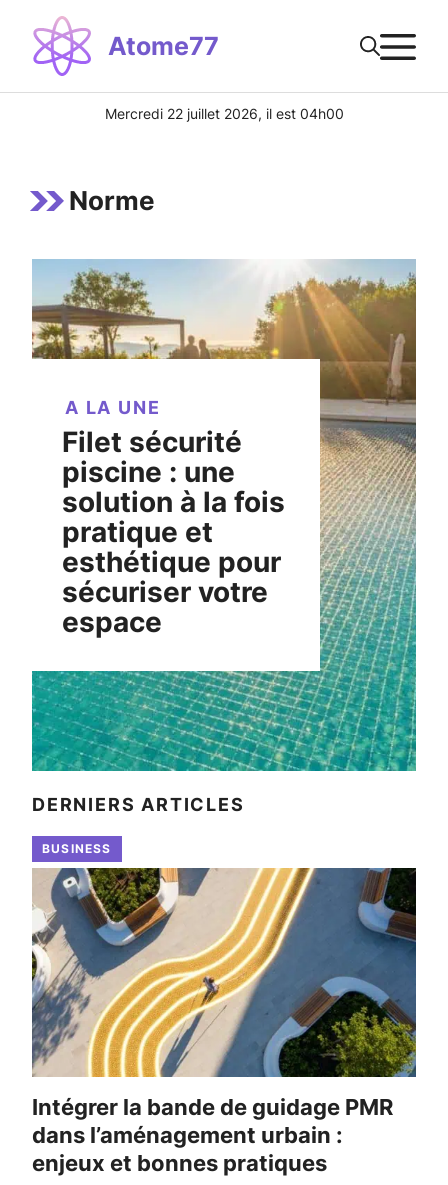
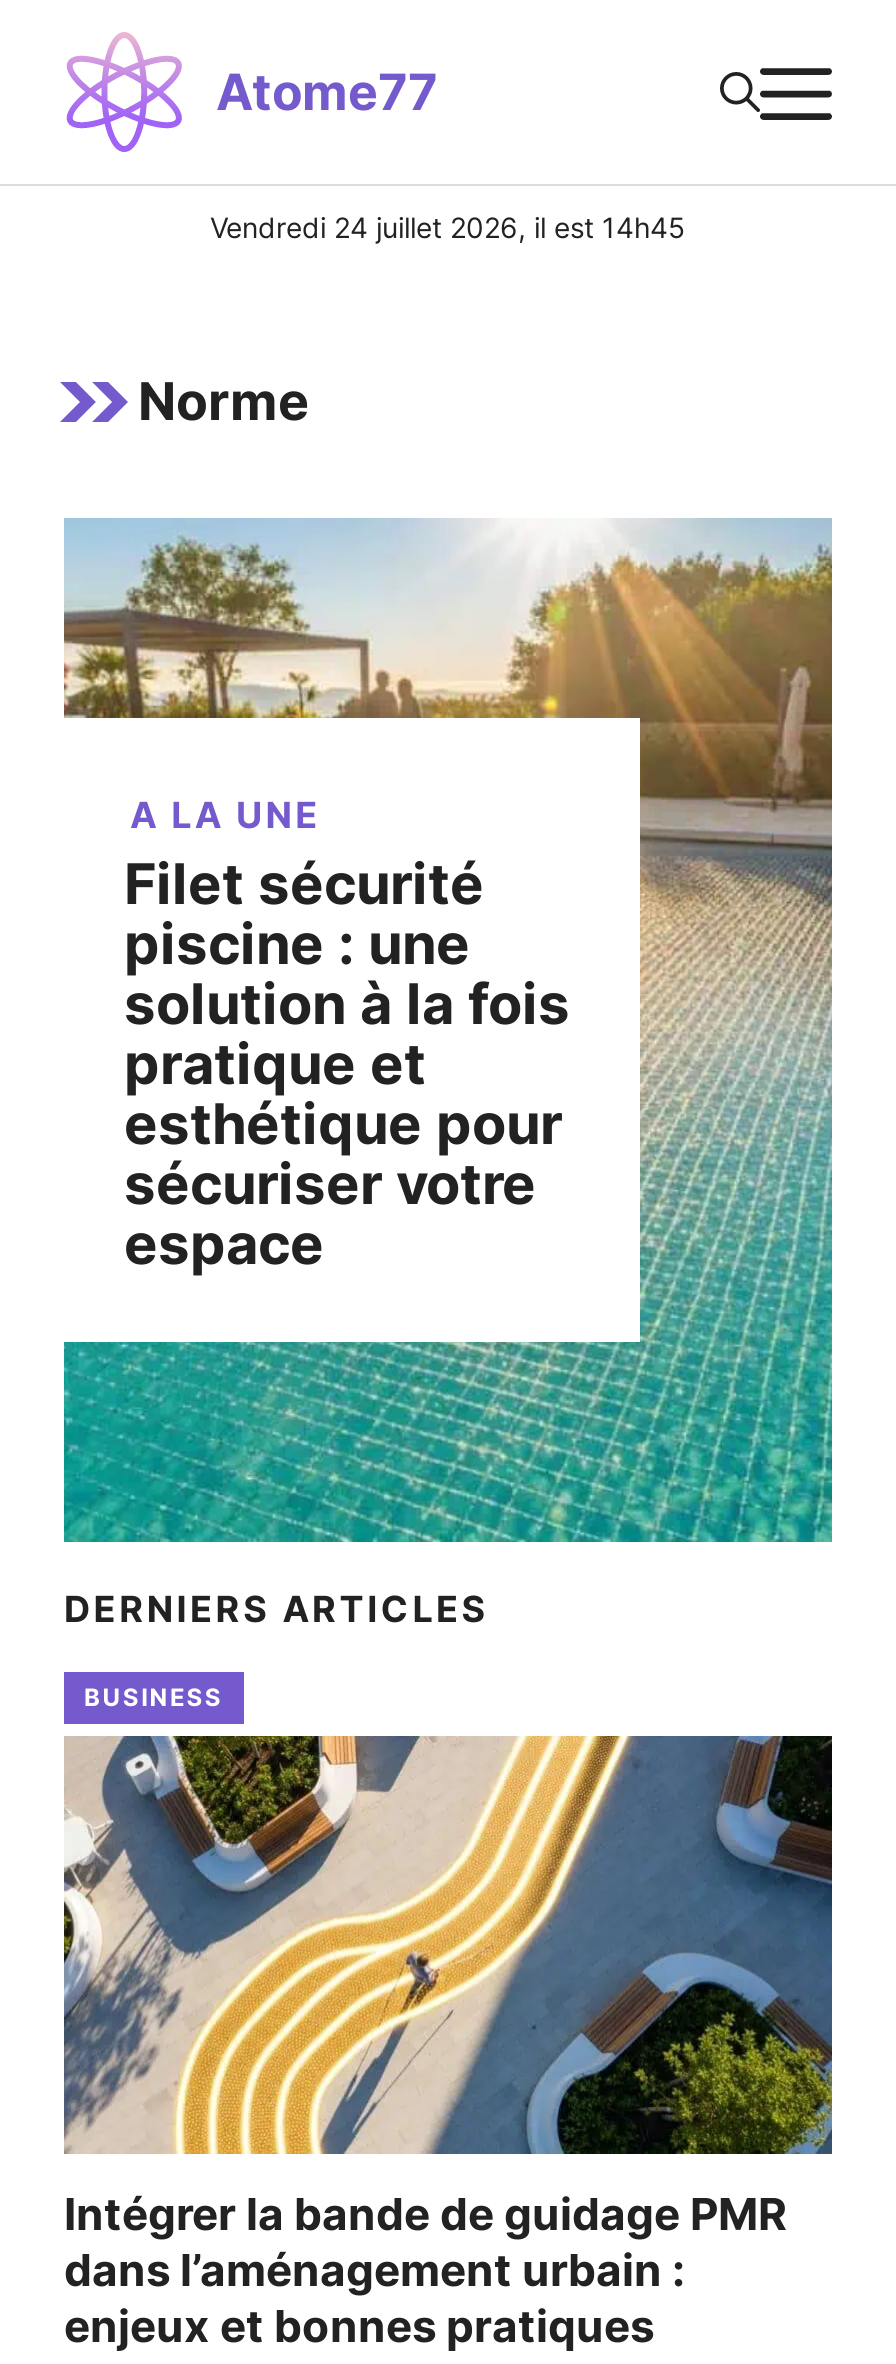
[104,105,343,122] Mercredi 22 juillet 2026, il est 04h00 -> [210,210,686,244] Vendredi 24 juillet 2026, il est 14h45

